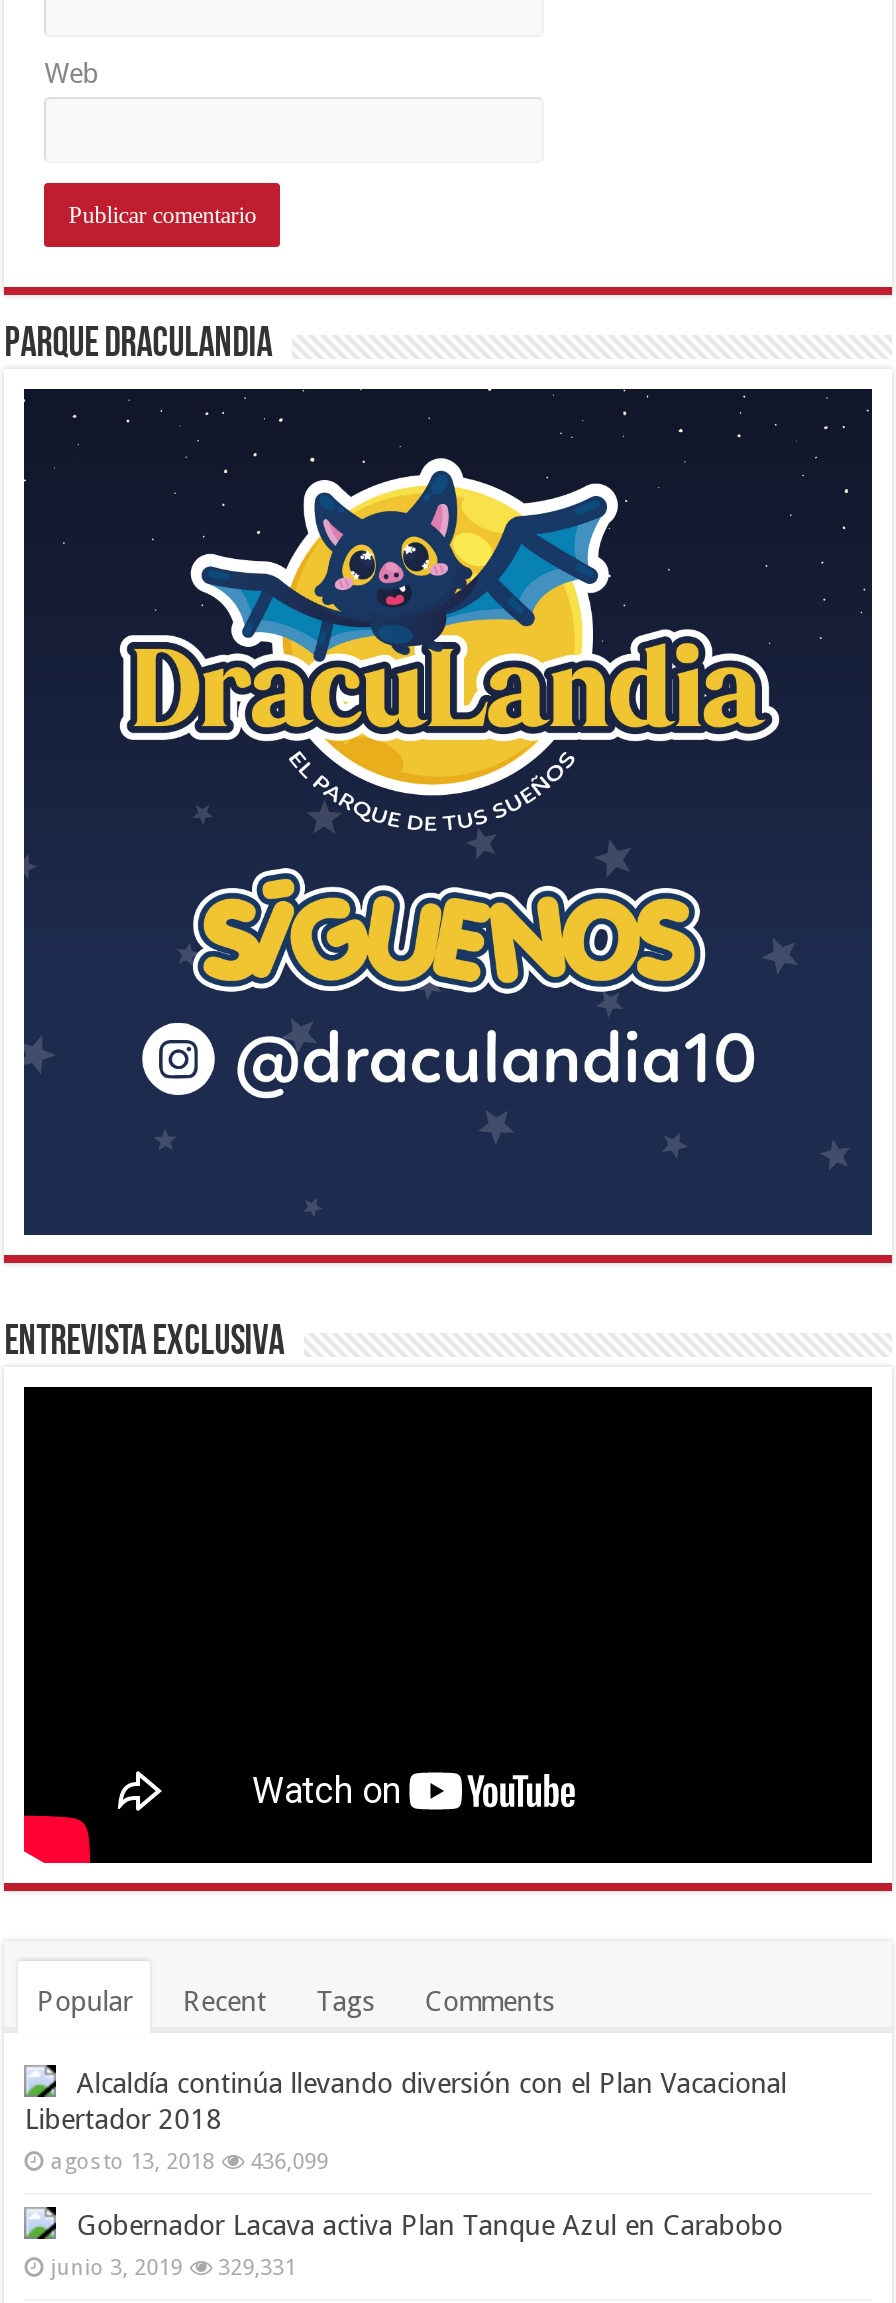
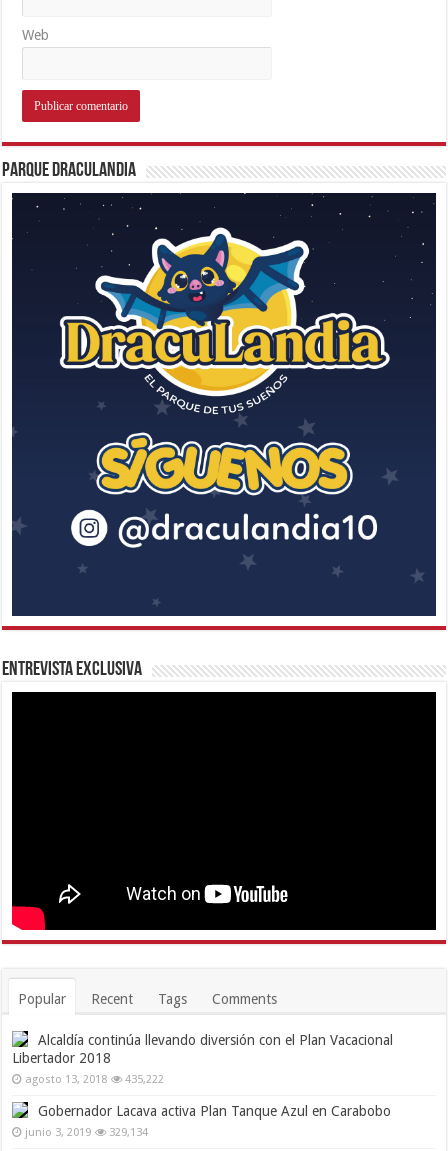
[50,2150,328,2176] agosto 13, 2018 436,099 -> [25,1073,164,1086] agosto 13, 2018 435,222
[50,2256,296,2282] junio 3, 2019 329,331 -> [25,1126,148,1139] junio 3, 2019 329,134

